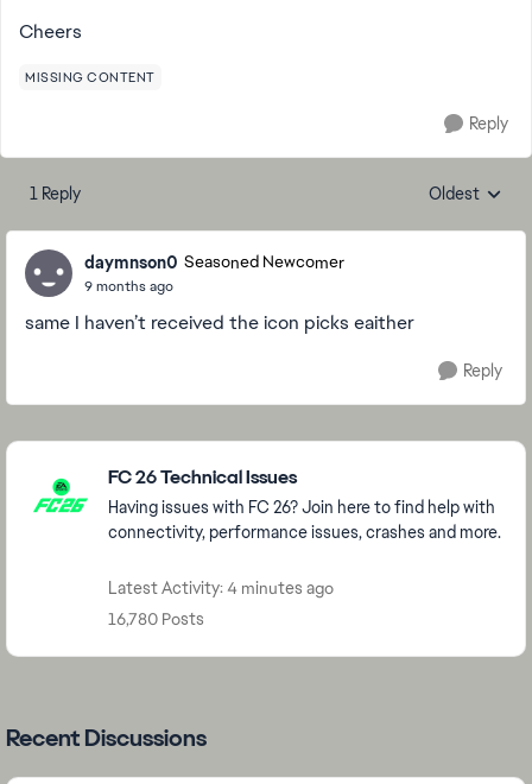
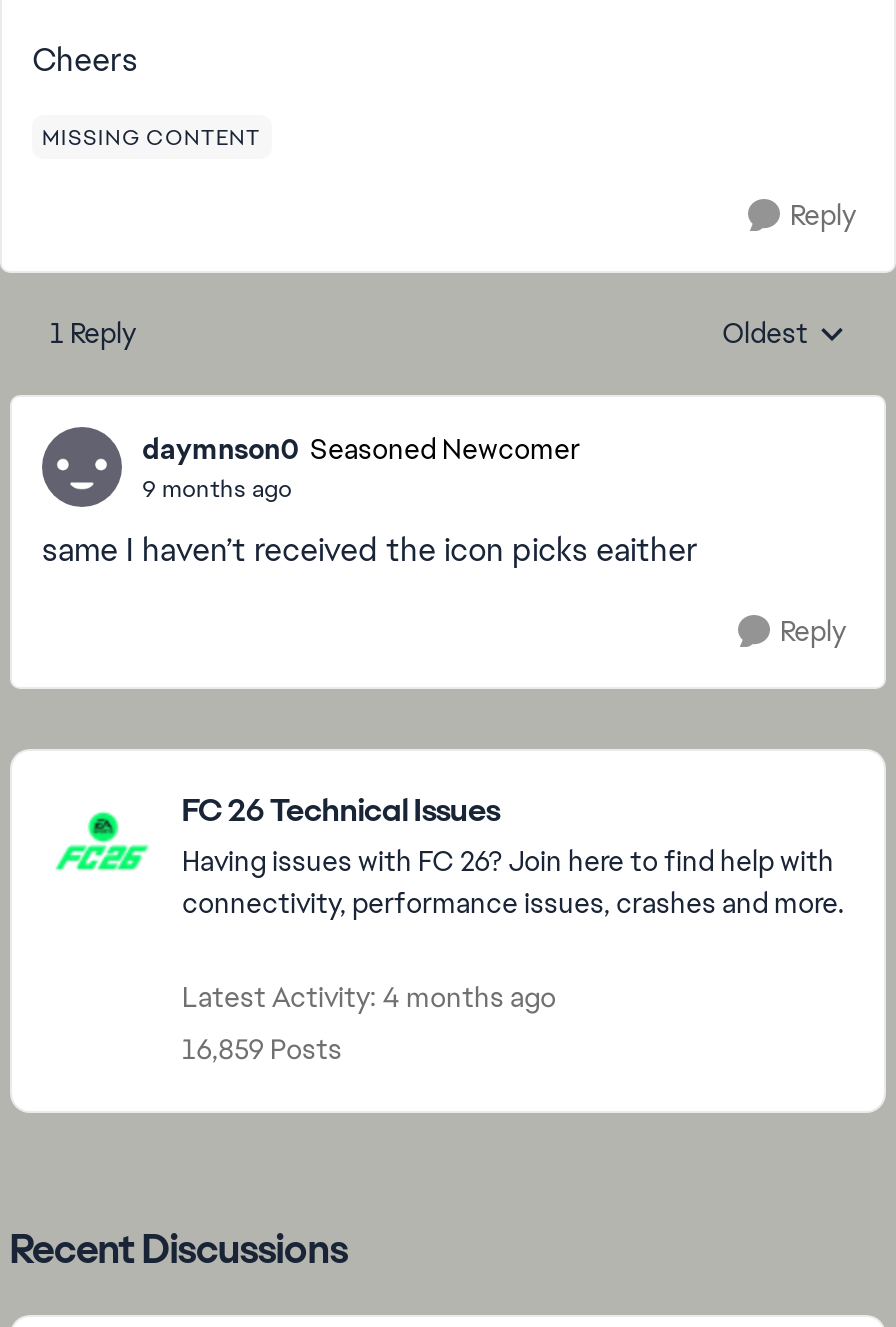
[108,577,334,599] Latest Activity: 4 minutes ago -> [182,979,556,1015] Latest Activity: 4 months ago
[108,608,204,630] 16,780 Posts -> [182,1031,342,1067] 16,859 Posts

